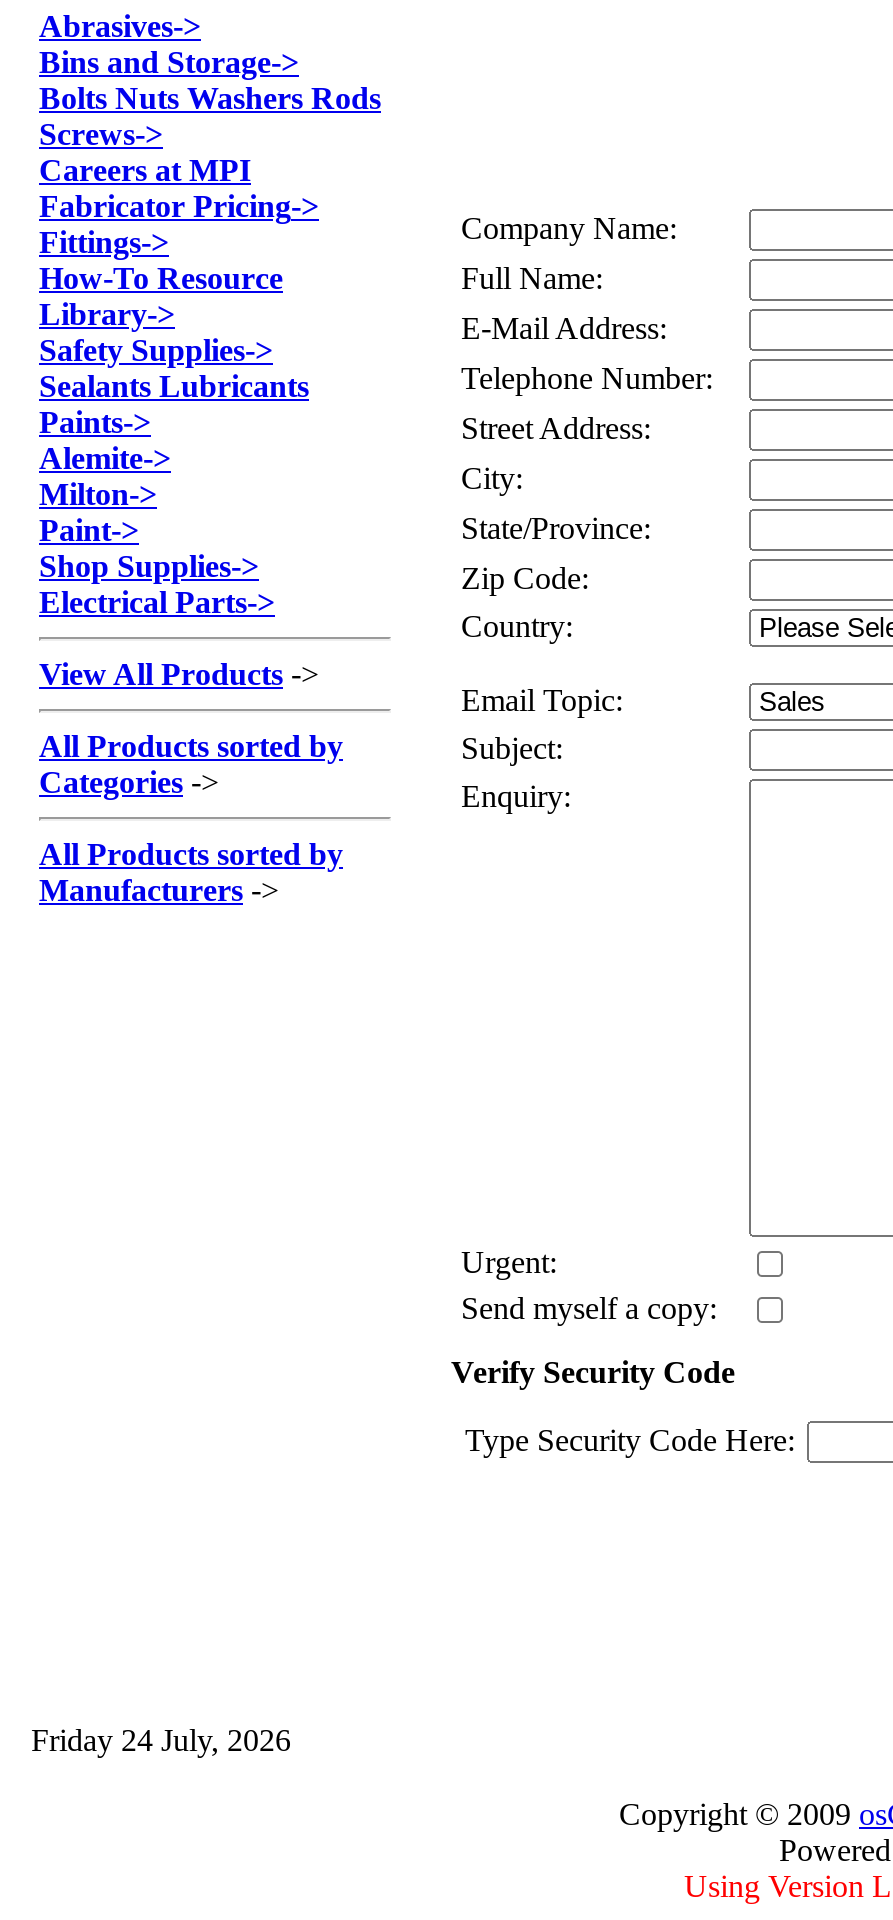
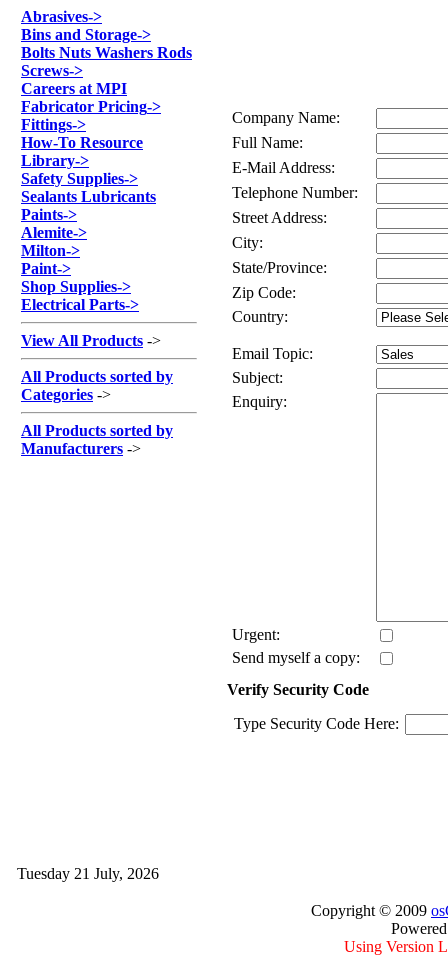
[15,1723,307,1757] Friday 24 July, 2026 -> [9,865,167,882] Tuesday 21 July, 2026

